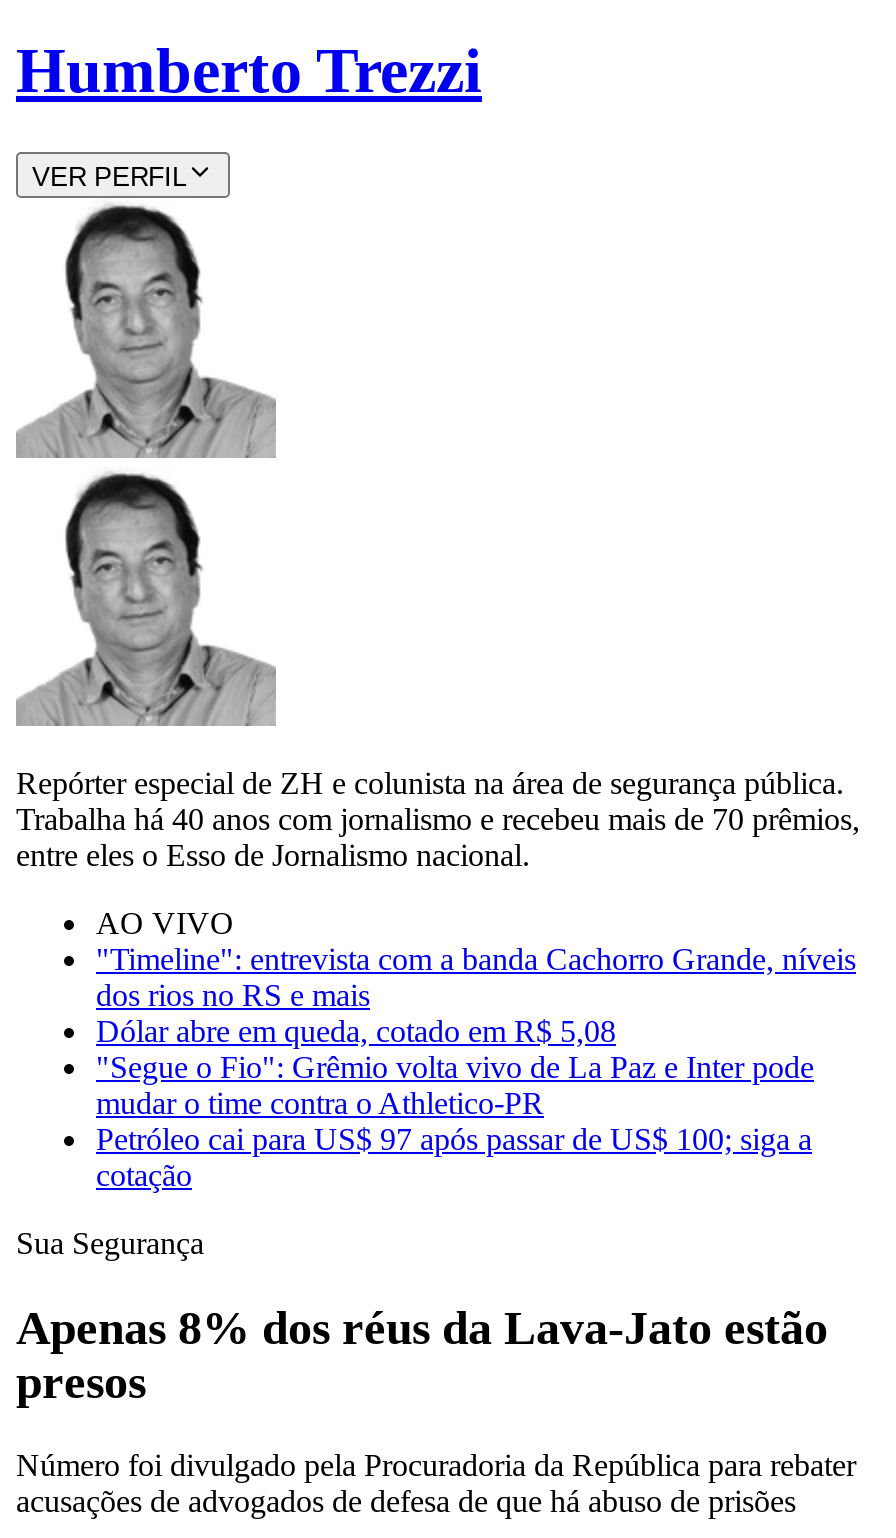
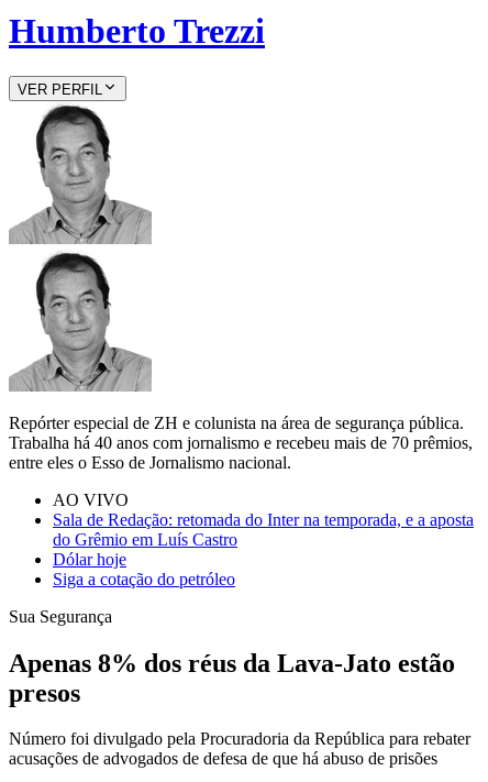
[96,941,856,1191] "Timeline": entrevista com a banda Cachorro Grande, níveis | dos rios no RS e mais | Dólar abre em queda, cotado em R$ 5,08 | "Segue o Fio": Grêmio volta vivo de La Paz e Inter pode | mudar o time contra o Athletico-PR | Petróleo cai para US$ 97 após passar de US$ 100; siga a | cotação -> [53,510,474,588] Sala de Redação: retomada do Inter na temporada, e a aposta | do Grêmio em Luís Castro | Dólar hoje | Siga a cotação do petróleo

